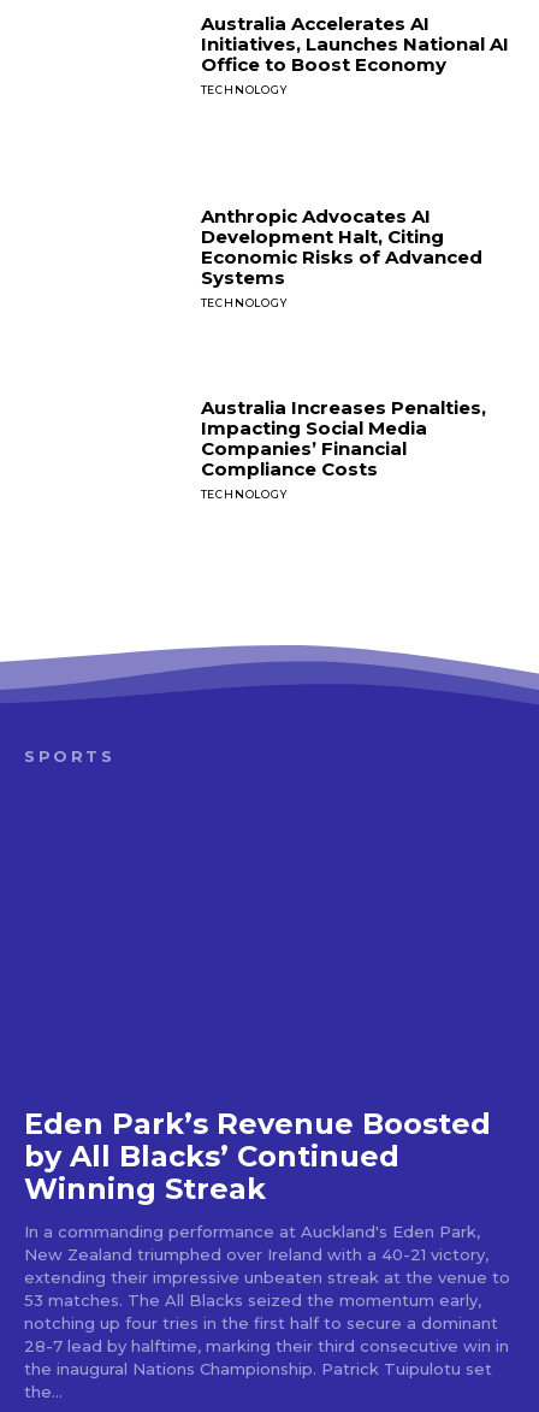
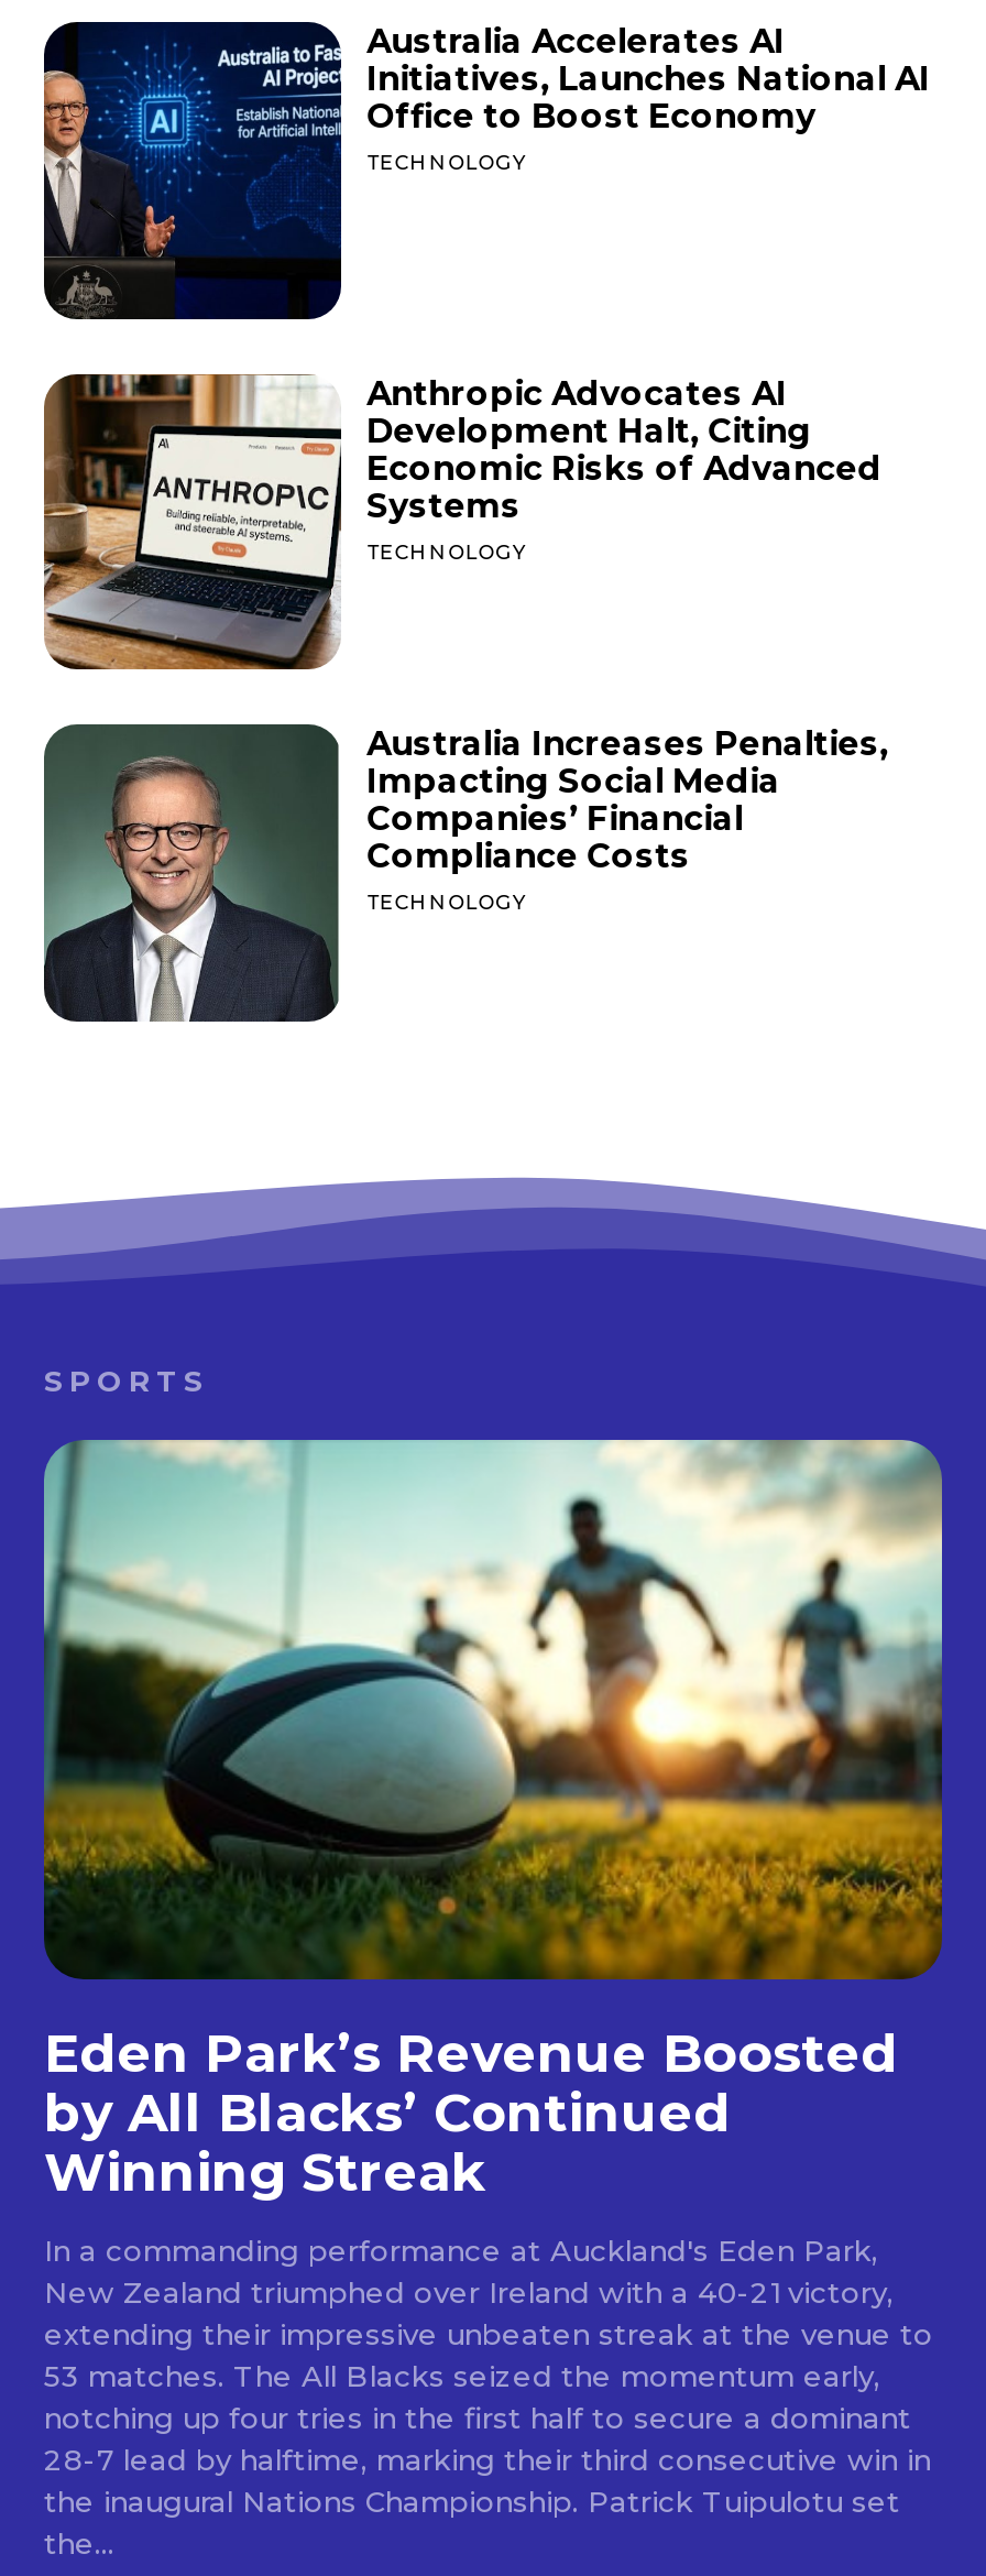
none -> [42,20,343,321] [image]
none -> [42,372,343,672] [image]
none -> [42,722,341,1024] [image]
none -> [42,1438,944,1982] [image]

